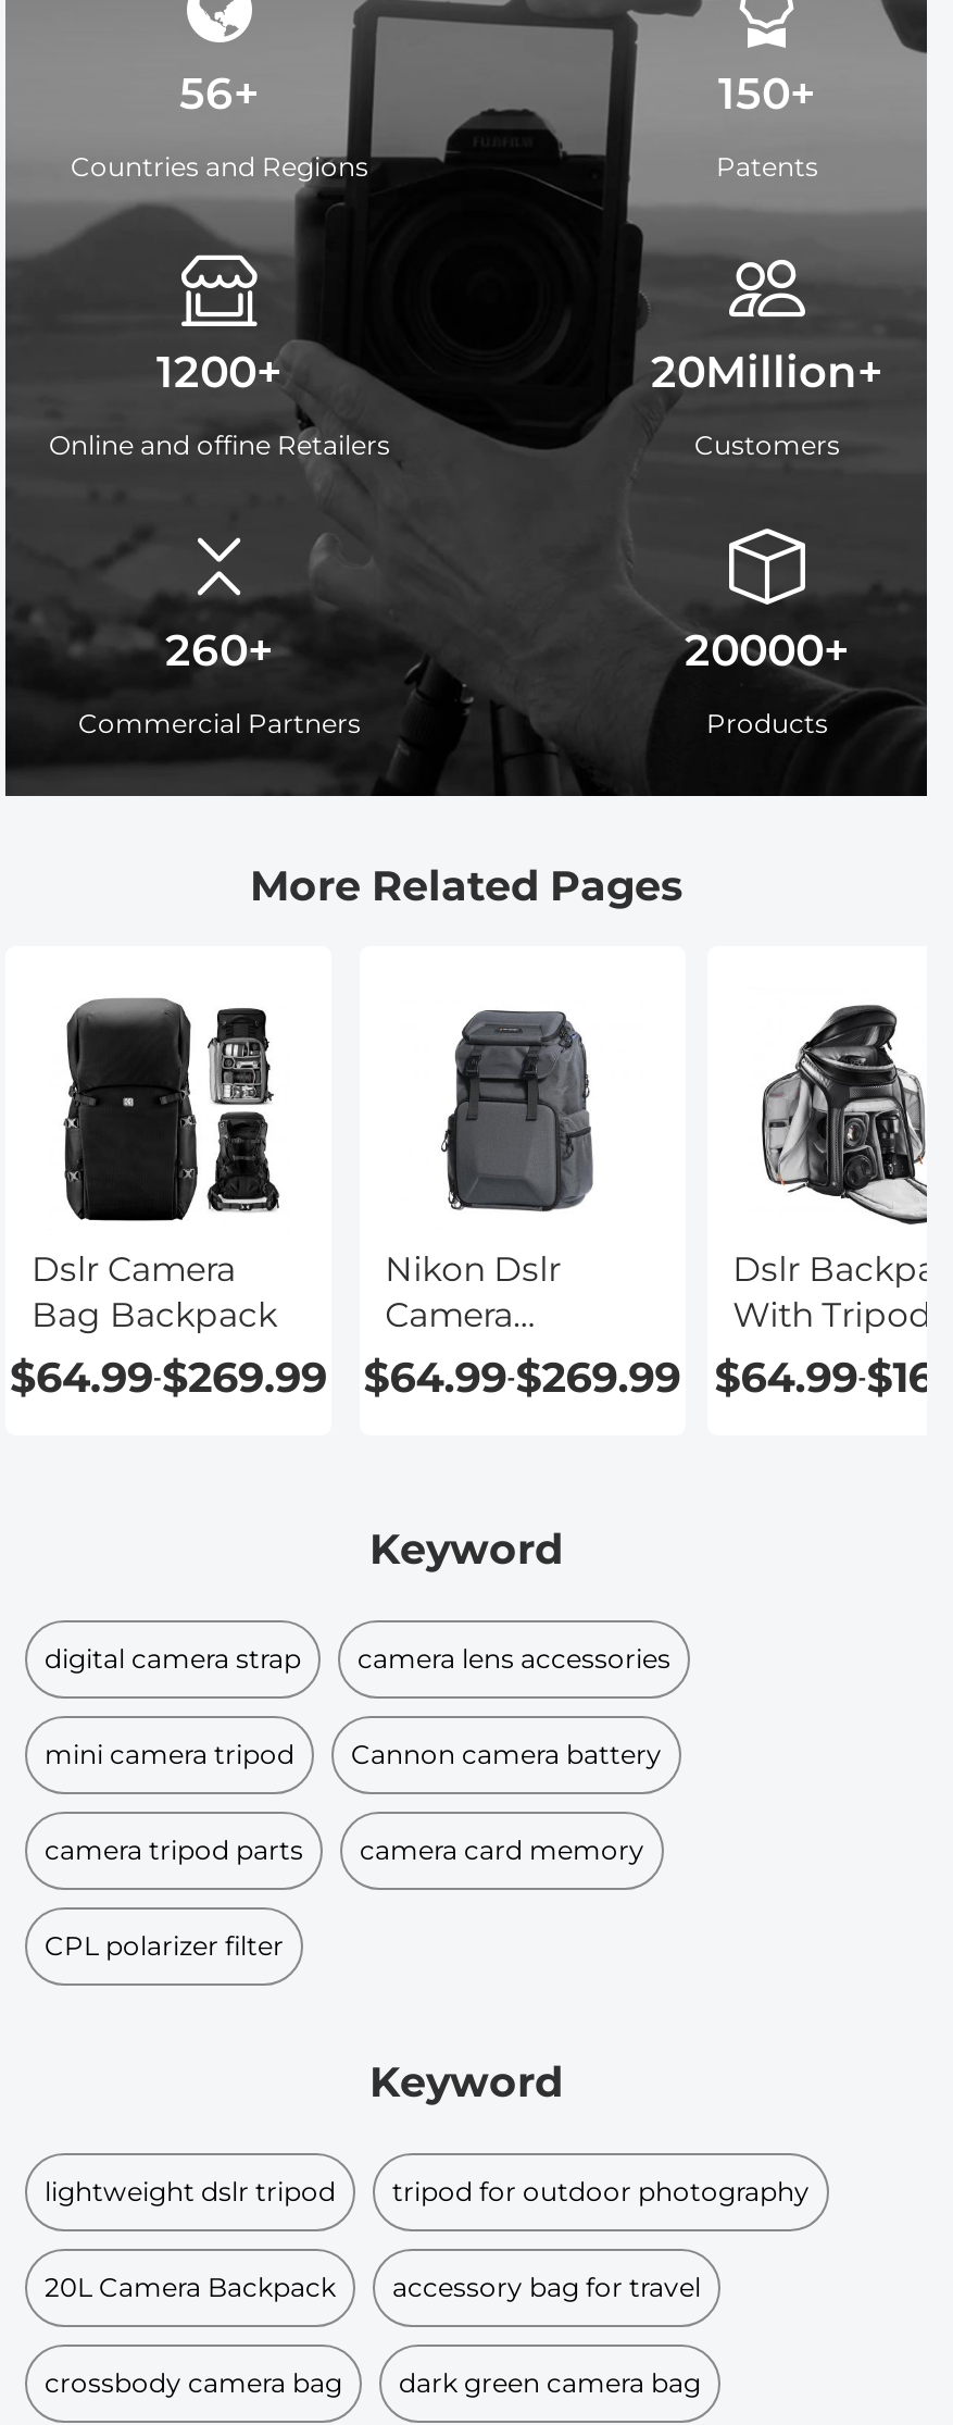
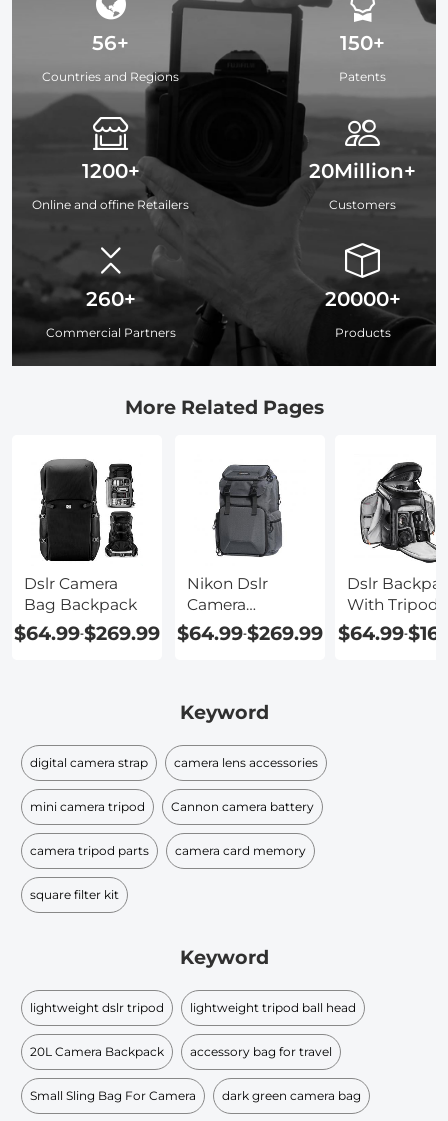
[45,1929,284,1961] CPL polarizer filter -> [30,887,119,902] square filter kit
[392,2174,810,2207] tripod for outdoor photography -> [190,1000,356,1015] lightweight tripod ball head
[45,2366,342,2398] crossbody camera bag -> [30,1088,196,1103] Small Sling Bag For Camera

